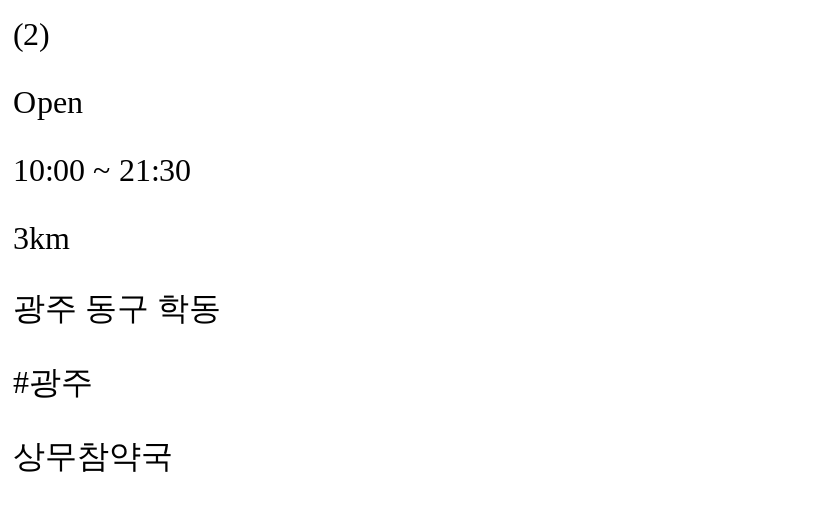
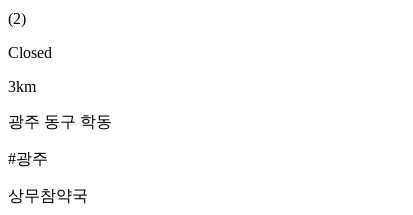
[13,84,191,186] Open | 10:00 ~ 21:30 -> [8,43,52,60] Closed

